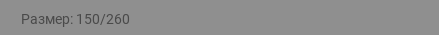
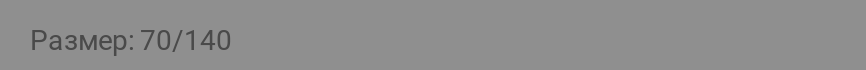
[21,11,130,27] Размер: 150/260 -> [30,24,232,56] Размер: 70/140

